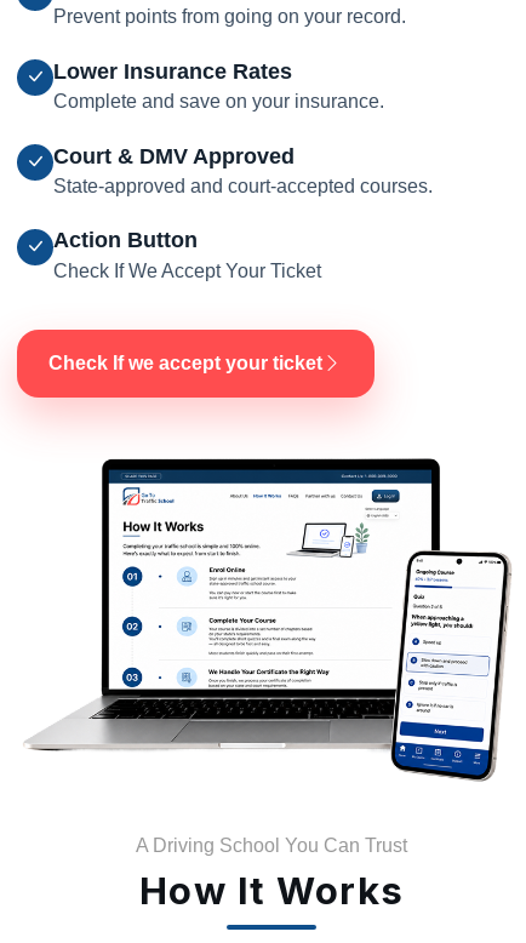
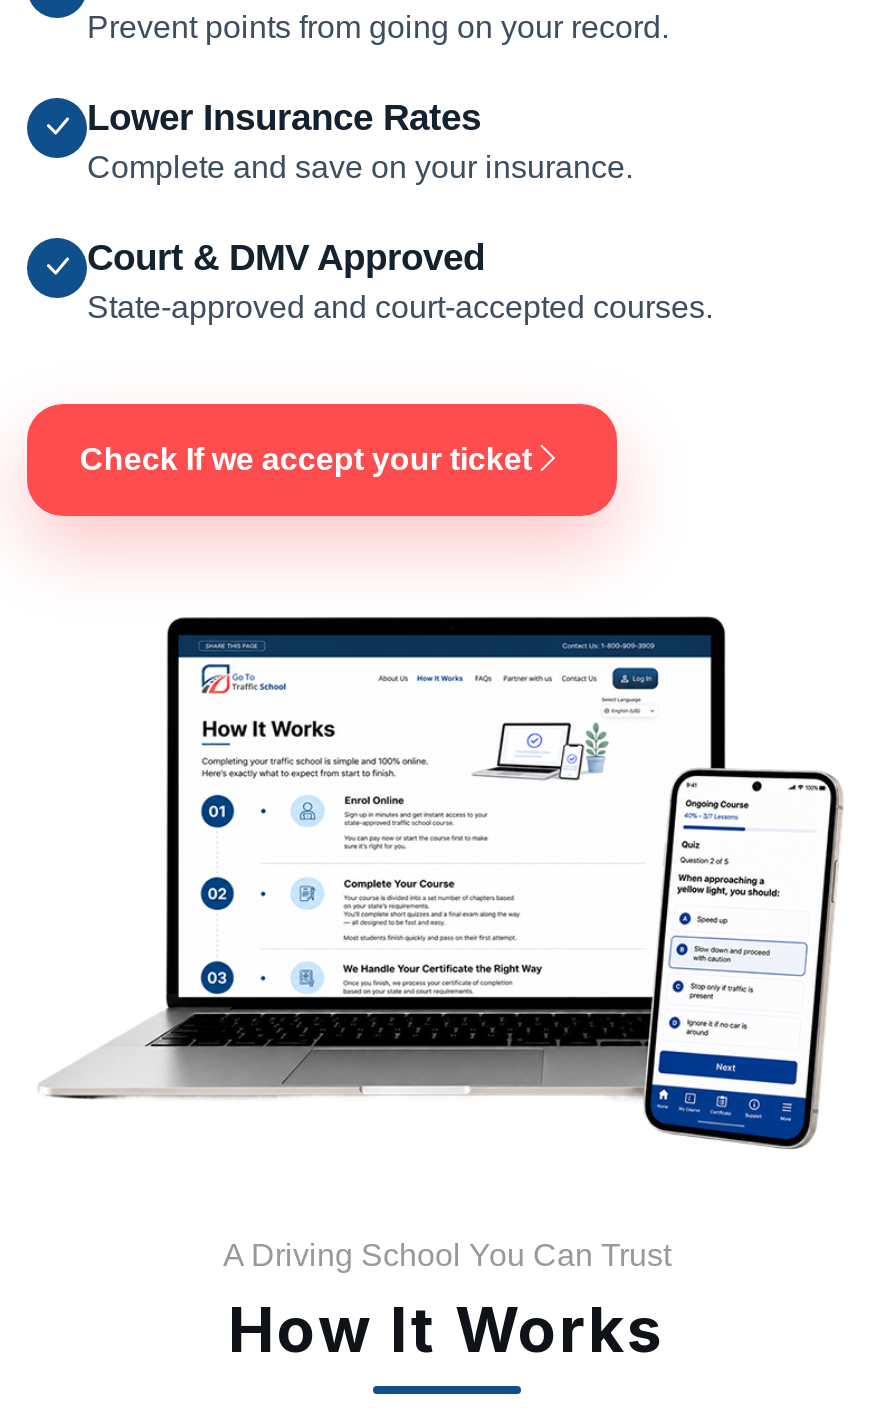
[53,227,321,281] Action Button | Check If We Accept Your Ticket -> none

